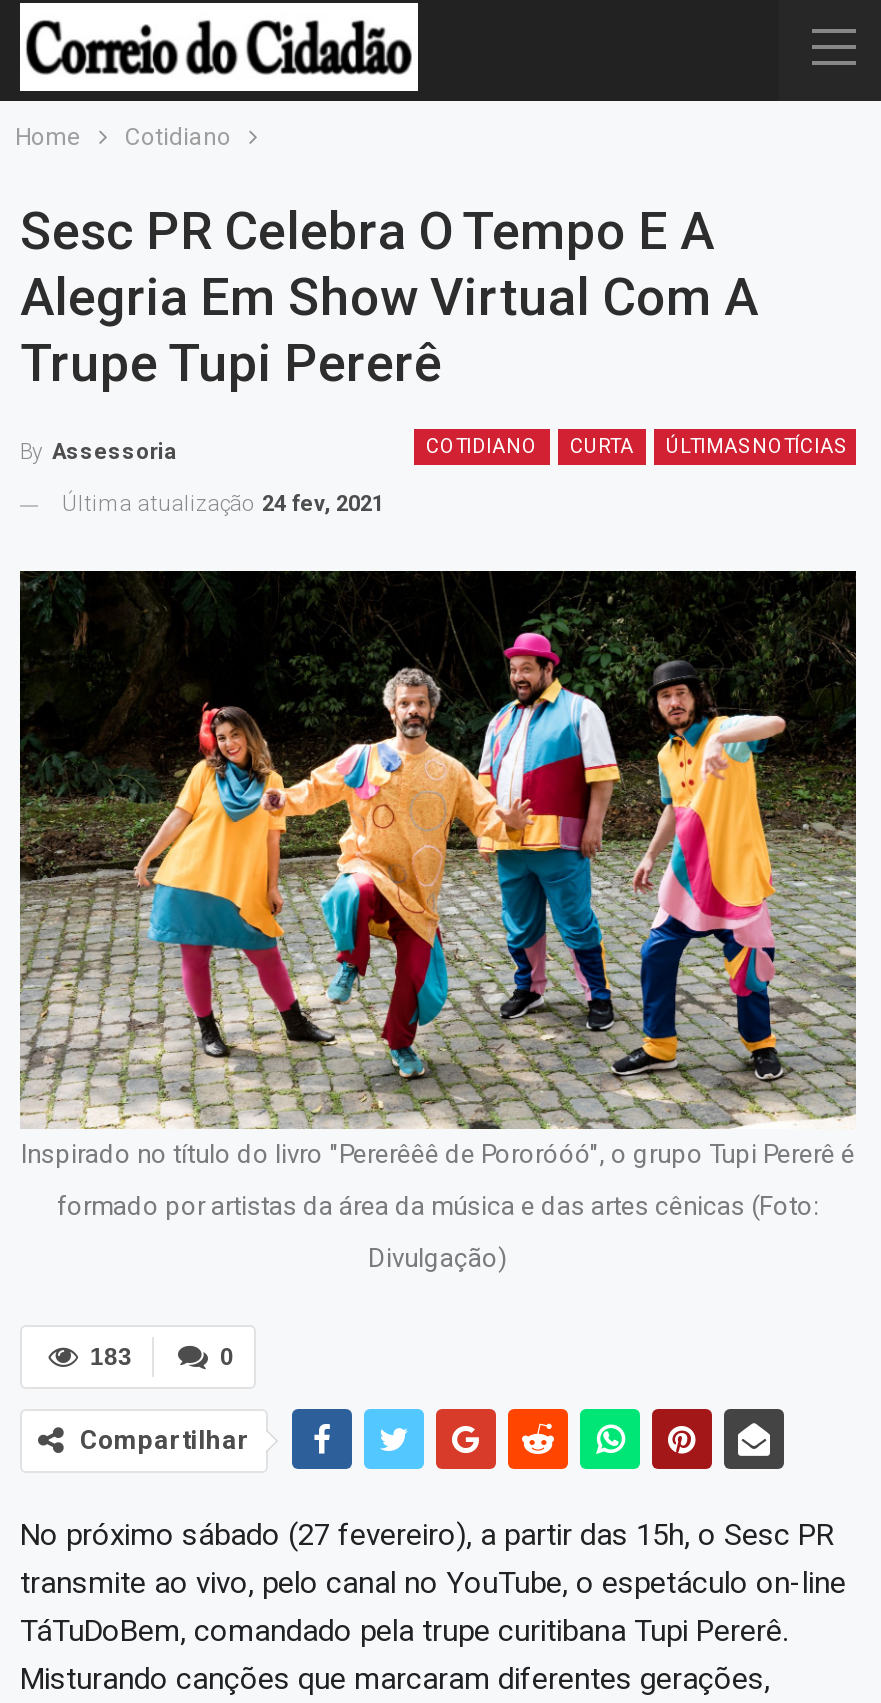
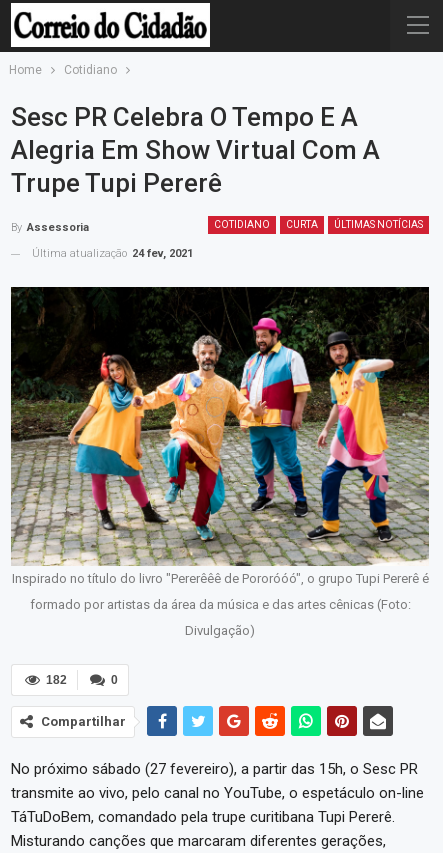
[90,1343,132,1371] 183 -> [46,673,67,687] 182

